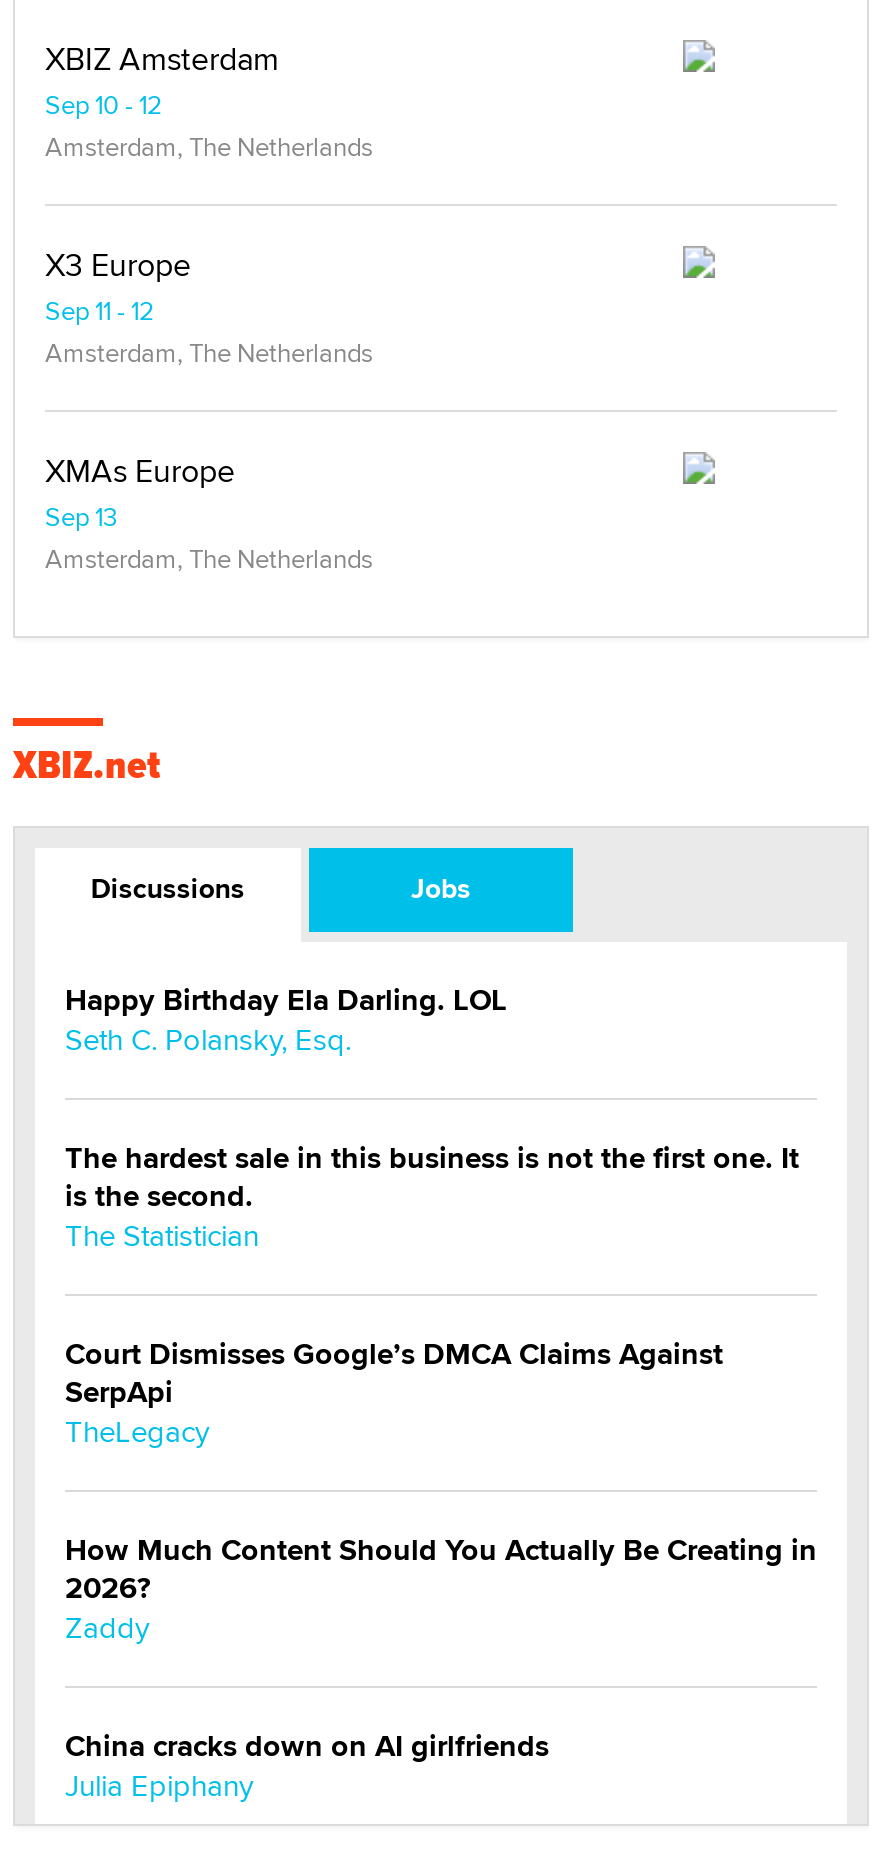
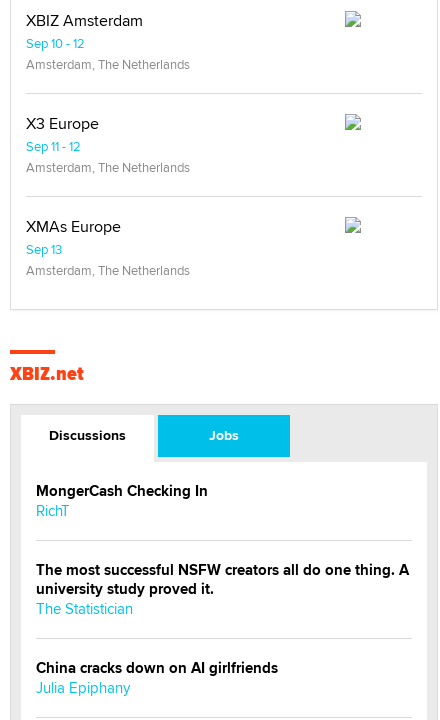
[65,978,507,1060] Happy Birthday Ela Darling. LOL | Seth C. Polansky, Esq. -> [36,480,208,521] MongerCash Checking In | RichT
[65,1136,799,1218] The hardest sale in this business is not the first one. It | is the second. -> [36,559,409,600] The most successful NSFW creators all do one thing. A | university study proved it.
[65,1332,817,1648] Court Dismisses Google’s DMCA Claims Against | SerpApi | TheLegacy | How Much Content Should You Actually Be Creating in | 2026? | Zaddy -> none

